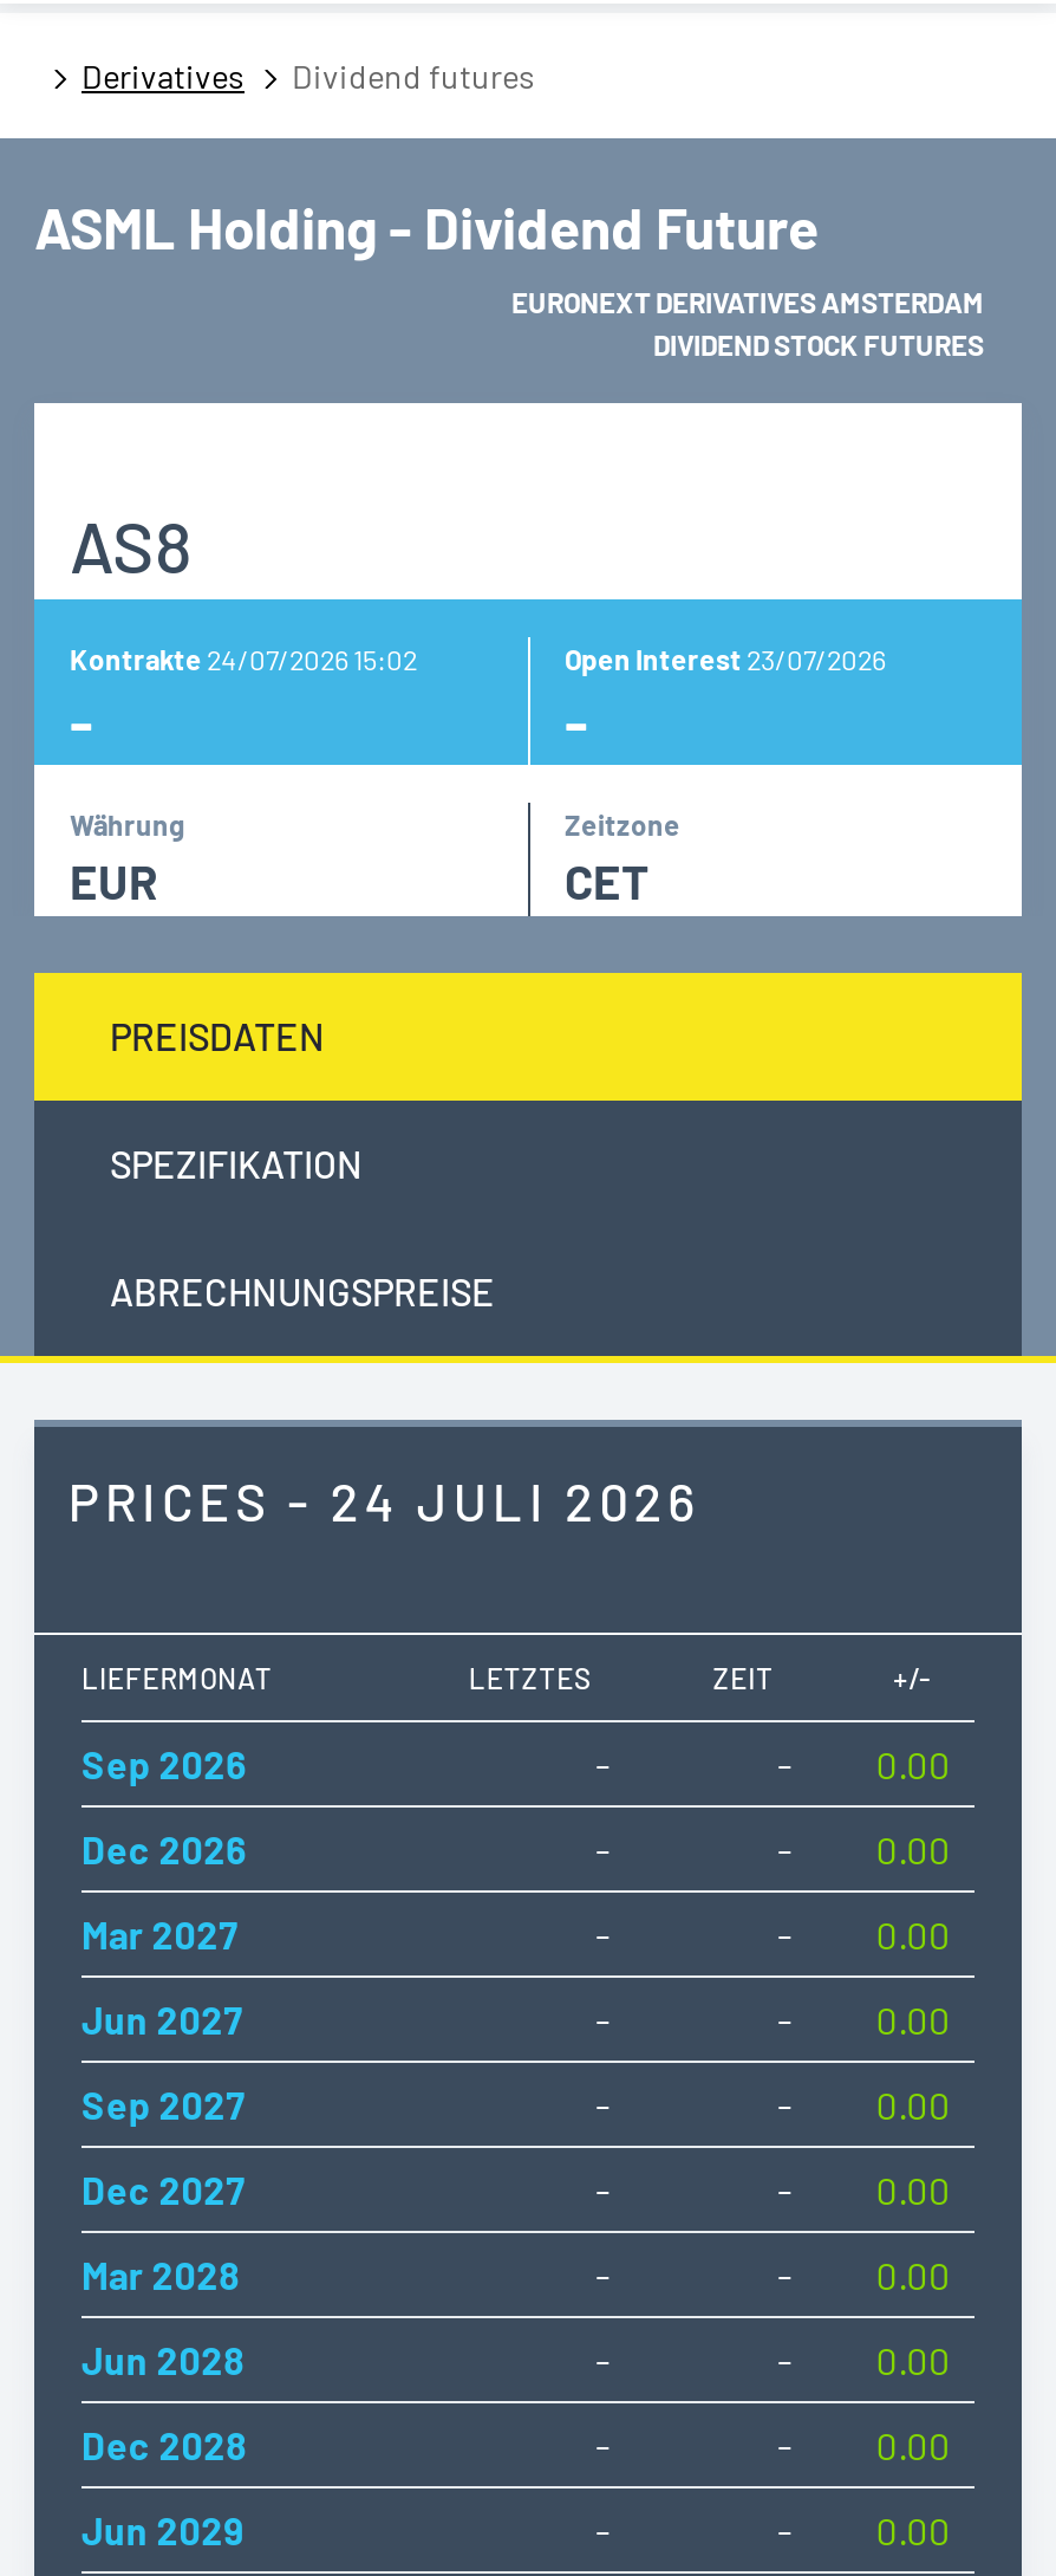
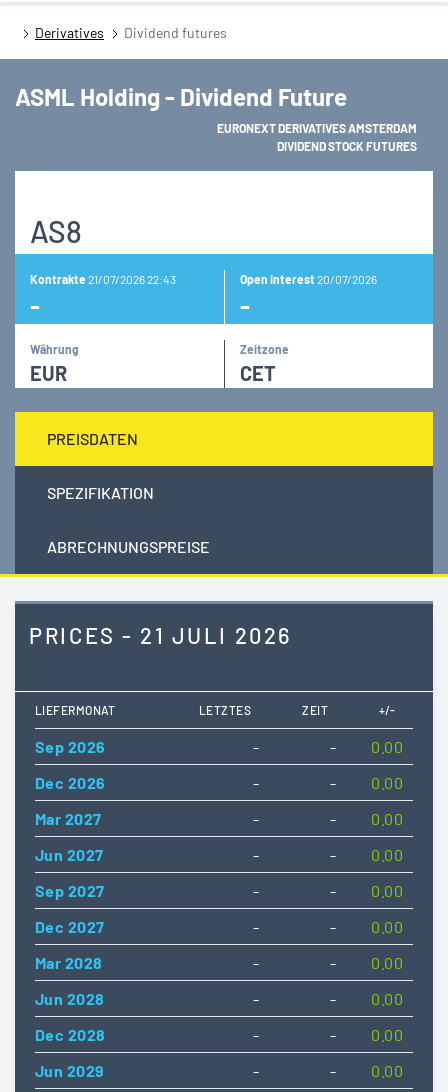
[70,642,417,675] Kontrakte 24/07/2026 15:02 -> [30,272,176,286] Kontrakte 21/07/2026 22:43
[565,642,886,675] Open Interest 23/07/2026 -> [239,272,376,286] Open Interest 20/07/2026
[68,1469,702,1531] PRICES - 24 JULI 2026 -> [29,622,293,648] PRICES - 21 JULI 2026

